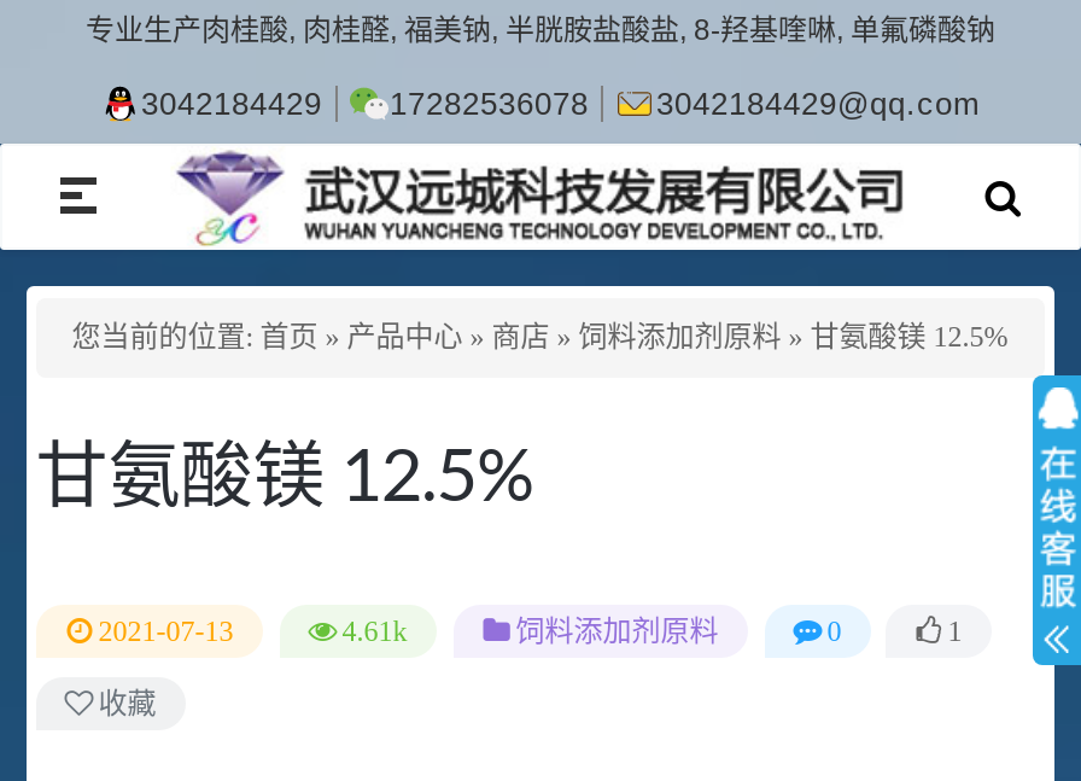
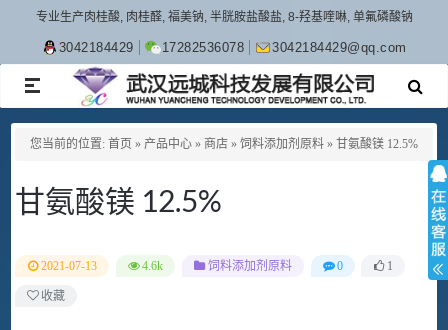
[342,615,407,649] 4.61k -> [142,259,163,273] 4.6k

